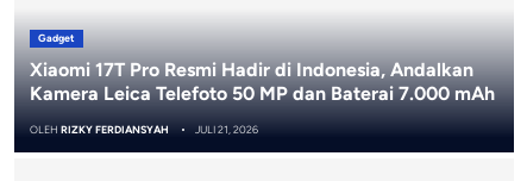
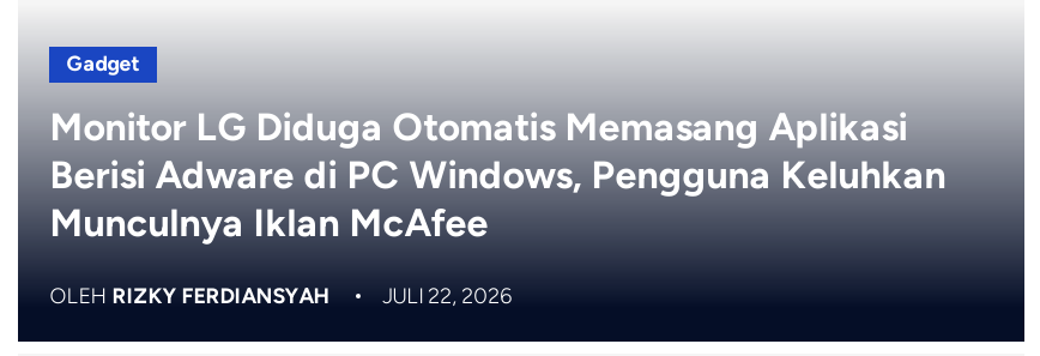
[30,58,495,105] Xiaomi 17T Pro Resmi Hadir di Indonesia, Andalkan | Kamera Leica Telefoto 50 MP dan Baterai 7.000 mAh -> [50,104,946,245] Monitor LG Diduga Otomatis Memasang Aplikasi | Berisi Adware di PC Windows, Pengguna Keluhkan | Munculnya Iklan McAfee
[30,122,258,135] OLEH RIZKY FERDIANSYAH JULI 21, 2026 -> [50,281,512,307] OLEH RIZKY FERDIANSYAH JULI 22, 2026

